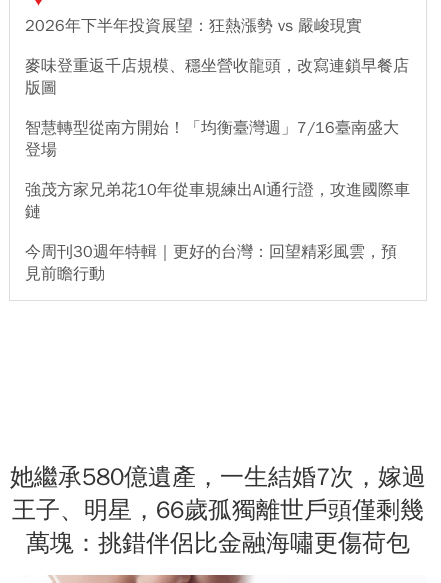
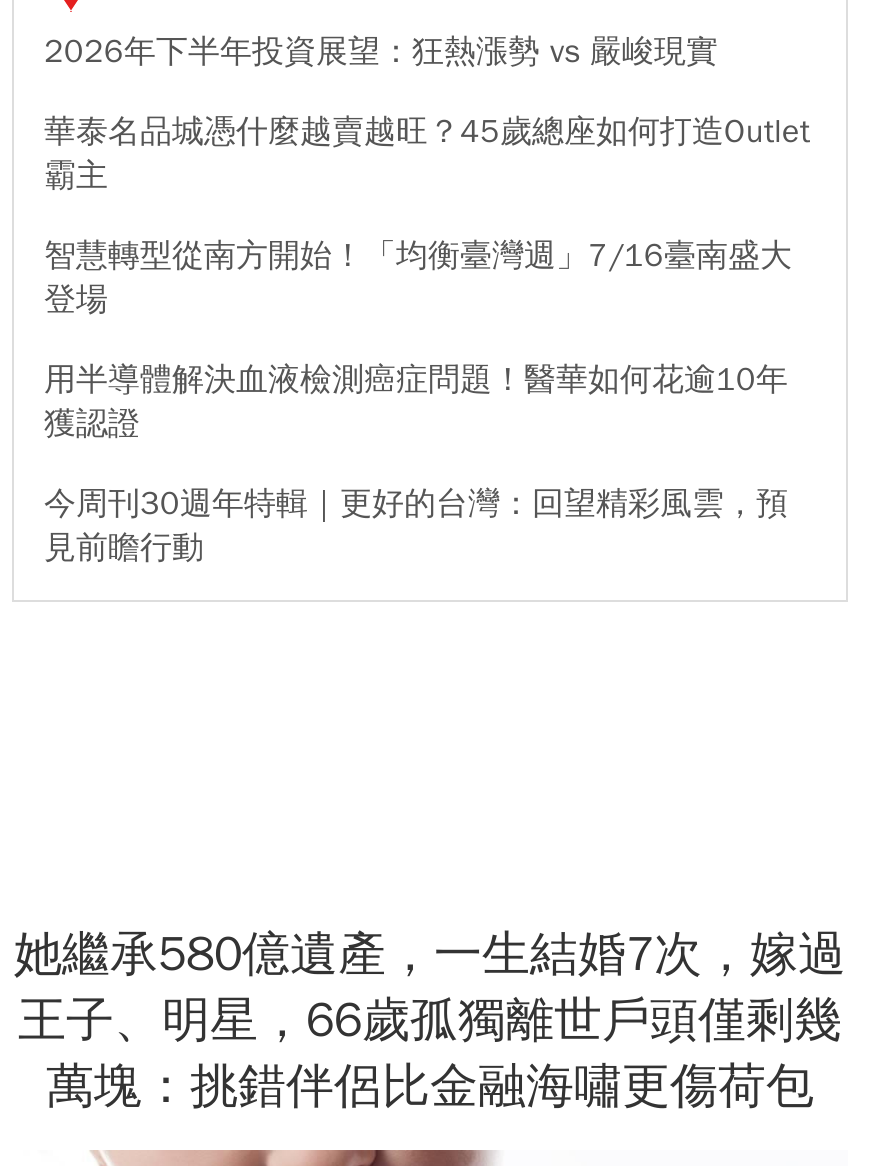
[25,56,409,98] 麥味登重返千店規模、穩坐營收龍頭，改寫連鎖早餐店 | 版圖 -> [44,112,810,196] 華泰名品城憑什麼越賣越旺？45歲總座如何打造Outlet | 霸主
[25,180,410,222] 強茂方家兄弟花10年從車規練出AI通行證，攻進國際車 | 鏈 -> [44,360,788,444] 用半導體解決血液檢測癌症問題！醫華如何花逾10年 | 獲認證

